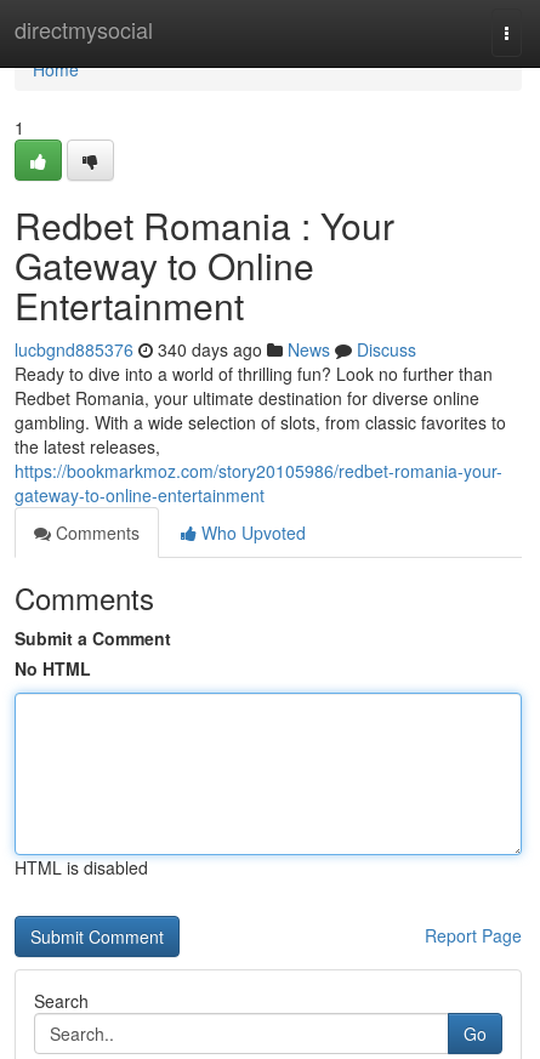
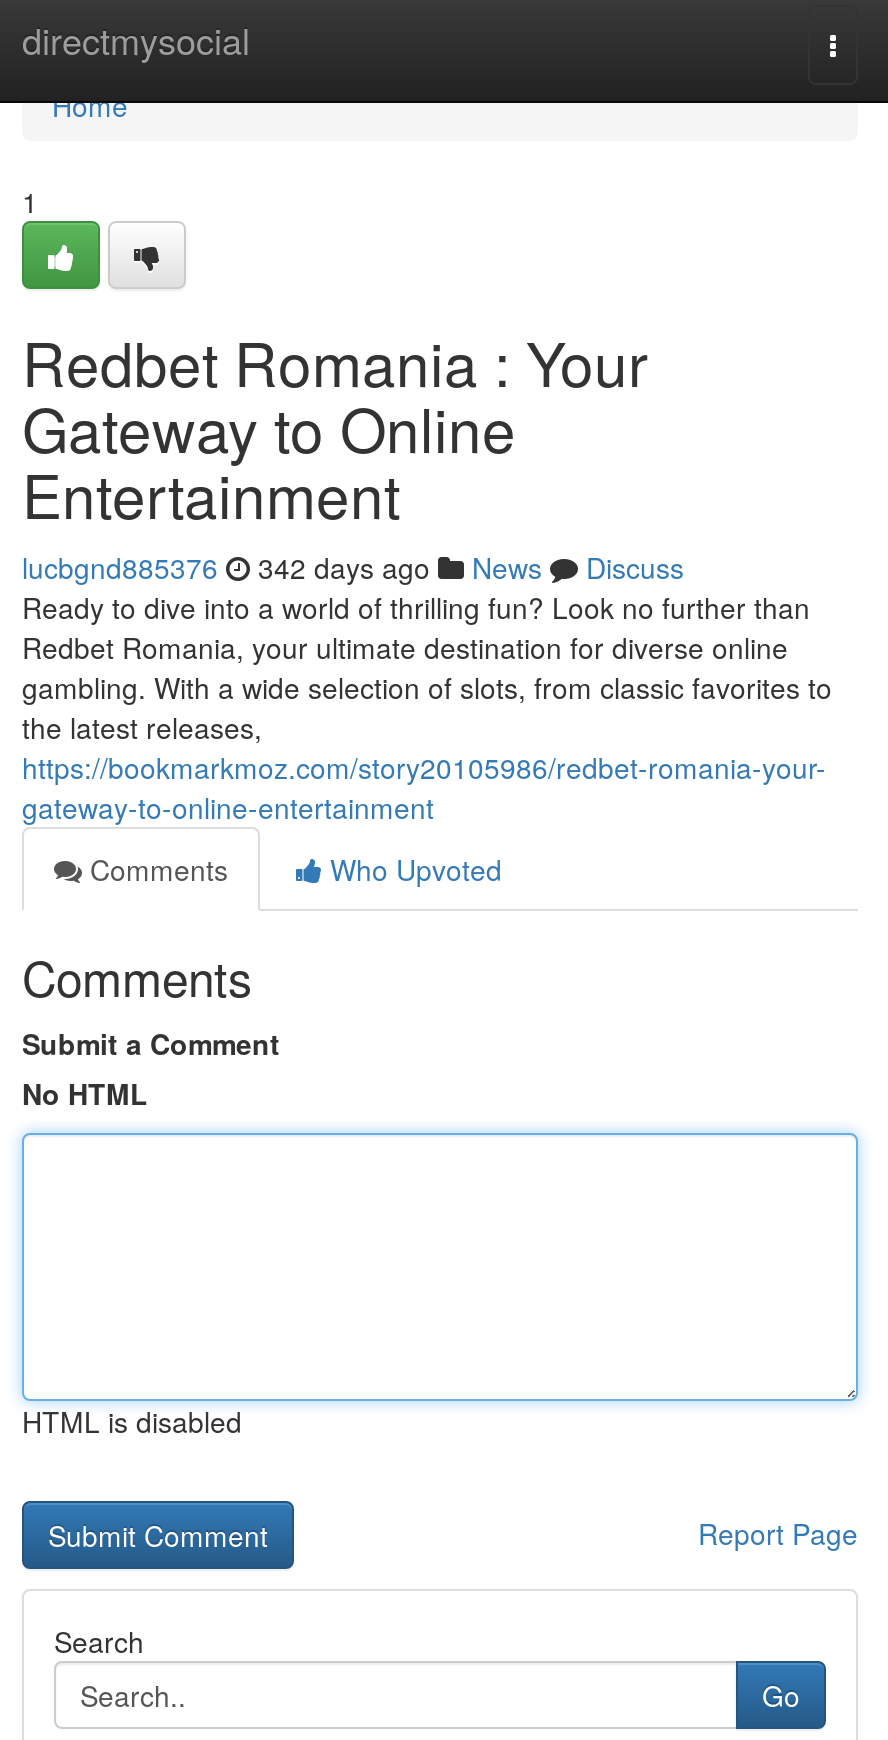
[15,337,416,361] lucbgnd885376 340 days ago News Discuss -> [22,547,684,587] lucbgnd885376 342 days ago News Discuss

